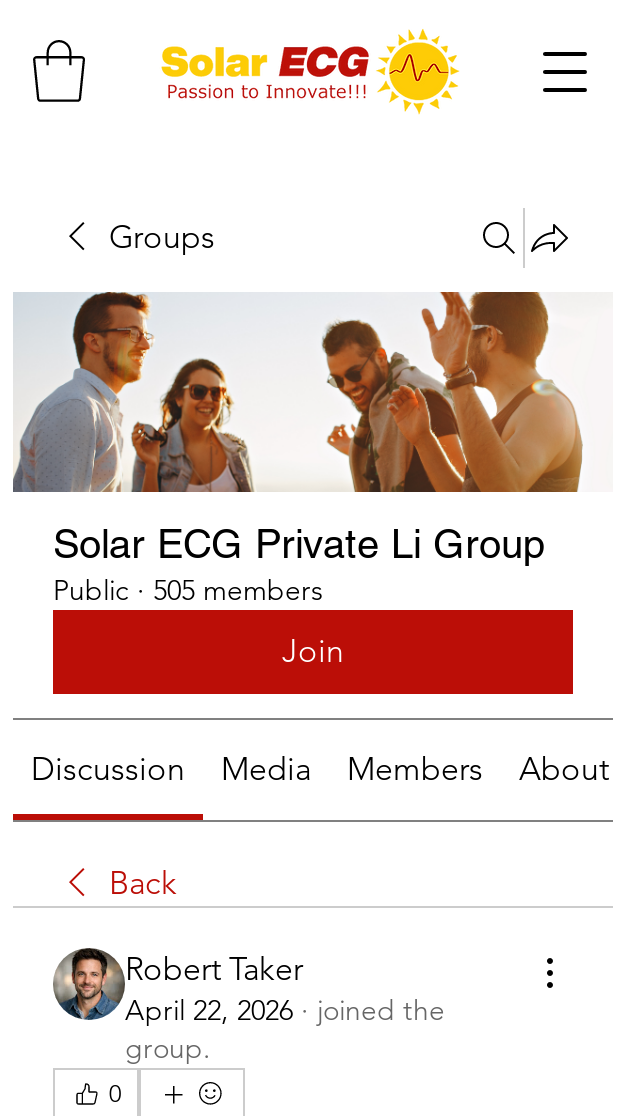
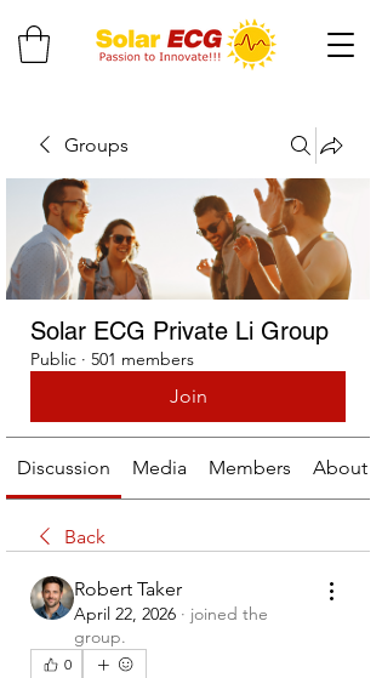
[53,572,323,608] Public · 505 members -> [30,348,194,370] Public · 501 members

